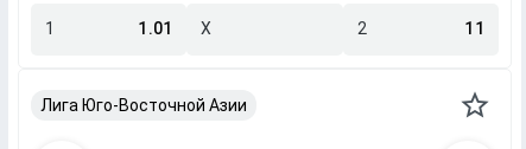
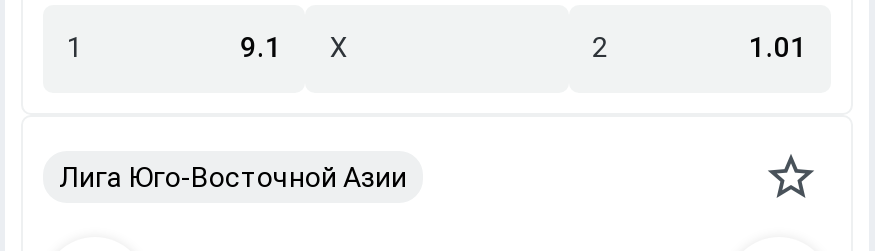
[138,19,212,38] 1.01 X -> [240,31,348,63] 9.1 X
[465,19,484,38] 11 -> [749,31,807,63] 1.01

